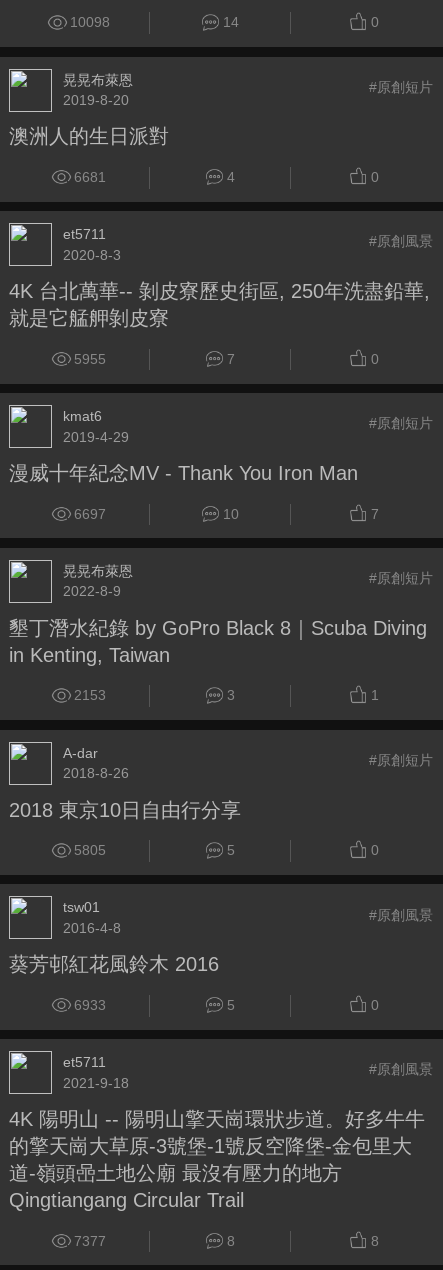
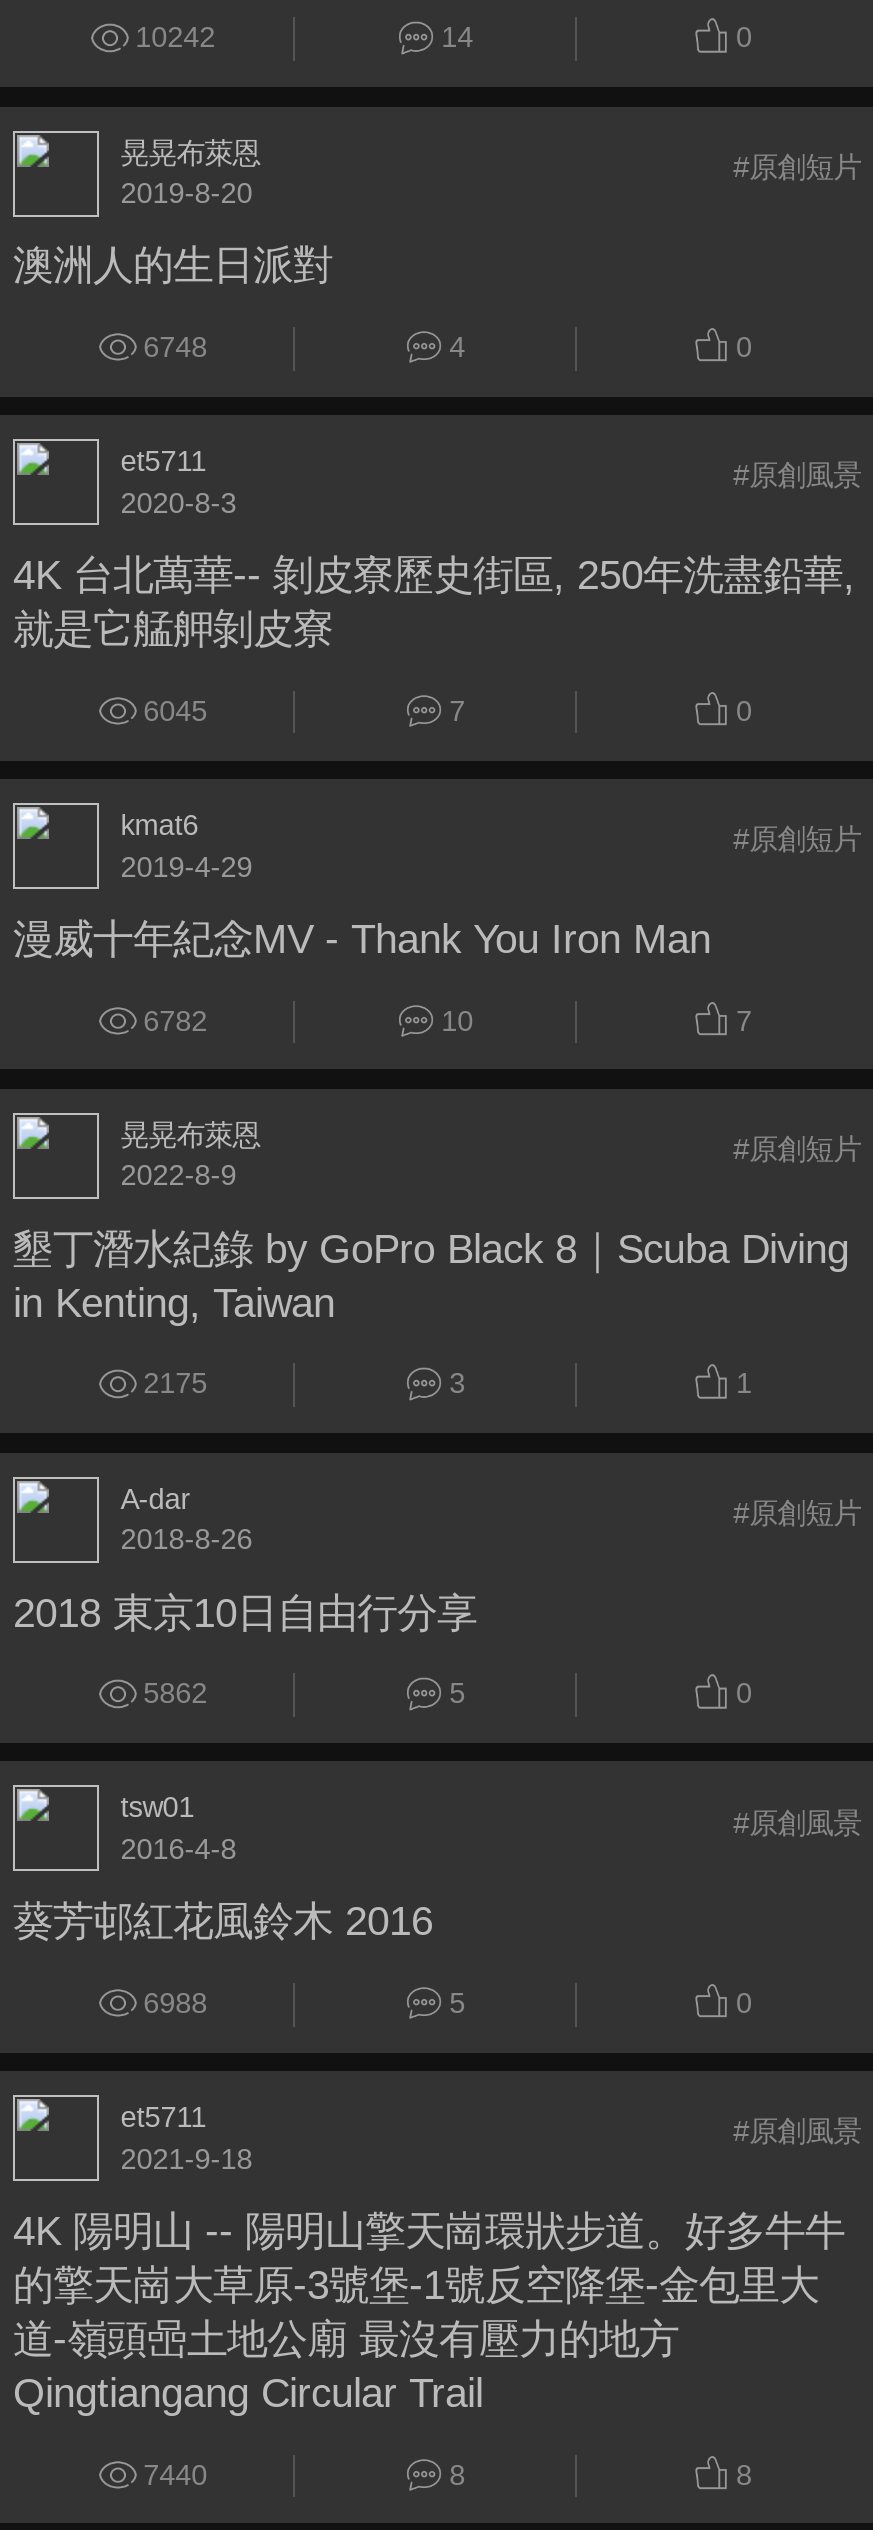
[70,14,110,30] 10098 -> [135,22,215,54] 10242
[74,169,106,185] 6681 -> [143,331,207,363] 6748
[74,351,106,367] 5955 -> [143,695,207,727] 6045
[74,506,106,522] 6697 -> [143,1004,207,1036] 6782
[74,687,106,703] 2153 -> [143,1368,207,1400] 2175
[74,842,106,858] 5805 -> [143,1677,207,1709] 5862
[74,997,106,1013] 6933 -> [143,1987,207,2019] 6988
[74,1233,106,1249] 7377 -> [143,2459,207,2491] 7440

